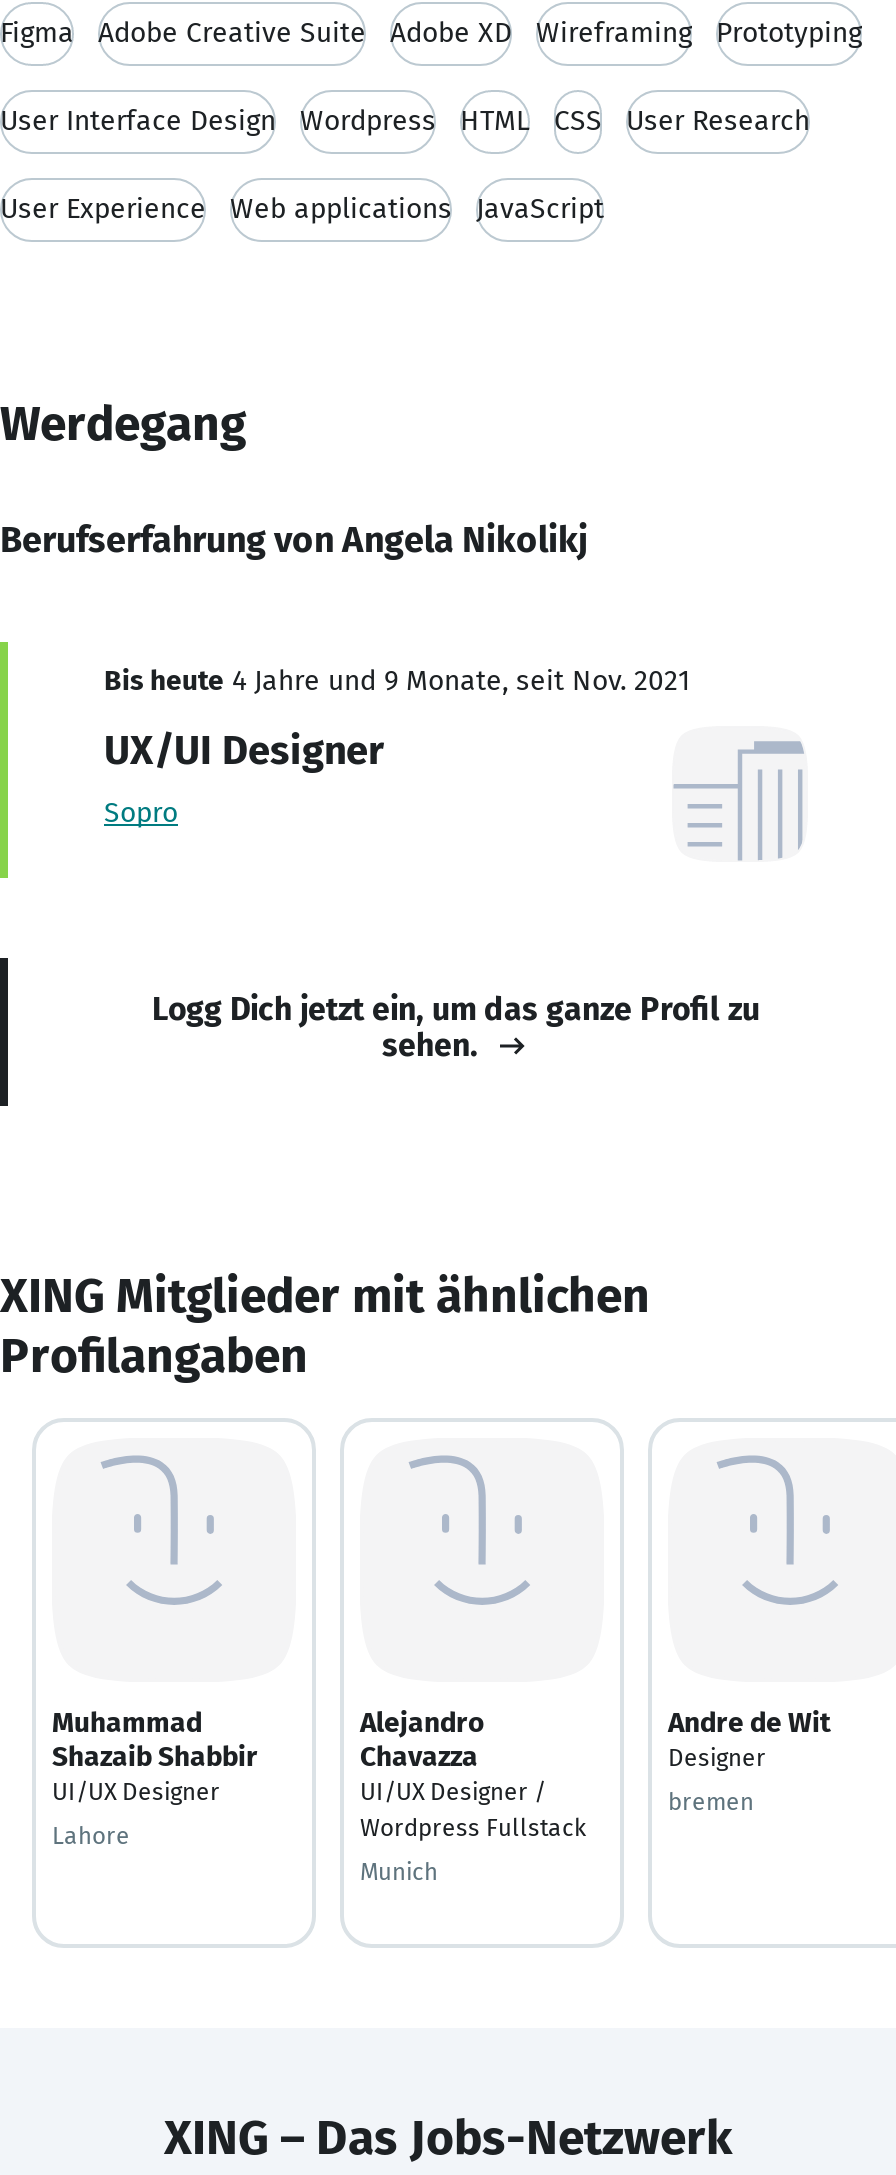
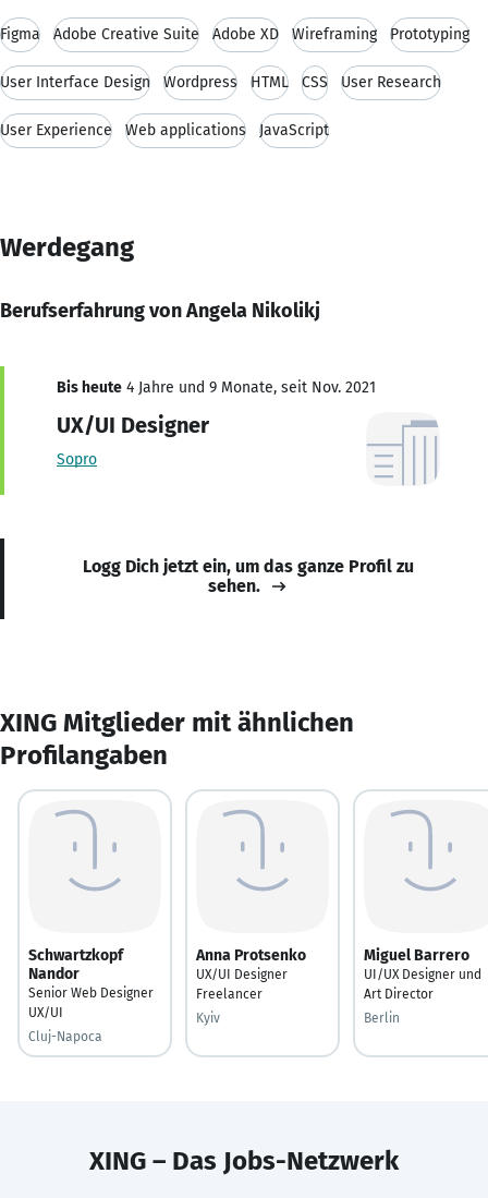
[52,1705,258,1805] Muhammad | Shazaib Shabbir | UI/UX Designer -> [28,946,154,1020] Schwartzkopf | Nandor | Senior Web Designer | UX/UI
[360,1705,586,1841] Alejandro | Chavazza | UI/UX Designer / | Wordpress Fullstack -> [196,946,306,1001] Anna Protsenko | UX/UI Designer | Freelancer
[668,1705,830,1771] Andre de Wit | Designer -> [364,946,481,1001] Miguel Barrero | UI/UX Designer und | Art Director
[668,1787,754,1815] bremen -> [364,1010,400,1025] Berlin
[52,1821,130,1849] Lahore -> [28,1028,102,1044] Cluj-Napoca
[360,1857,438,1885] Munich -> [196,1010,220,1025] Kyiv

